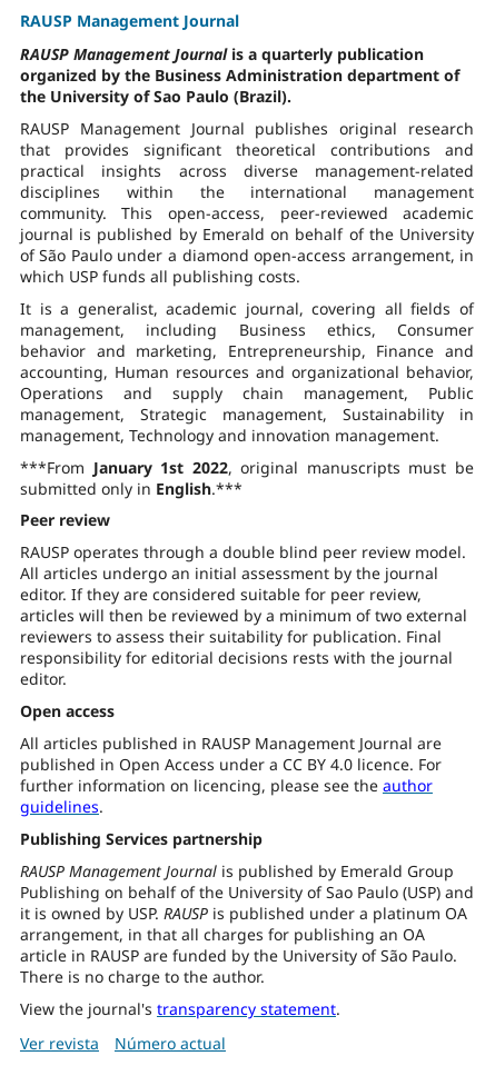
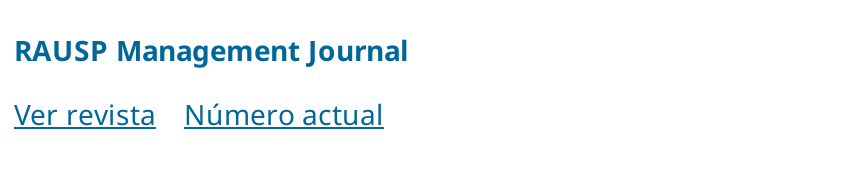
[20,43,474,1020] RAUSP Management Journal is a quarterly publication | organized by the Business Administration department of | the University of Sao Paulo (Brazil). | RAUSP Management Journal publishes original research | that provides significant theoretical contributions and | practical insights across diverse management-related | disciplines within the international management | community. This open-access, peer-reviewed academic | journal is published by Emerald on behalf of the University | of São Paulo under a diamond open-access arrangement, in | which USP funds all publishing costs. | It is a generalist, academic journal, covering all fields of | management, including Business ethics, Consumer | behavior and marketing, Entrepreneurship, Finance and | accounting, Human resources and organizational behavior, | Operations and supply chain management, Public | management, Strategic management, Sustainability in | management, Technology and innovation management. | ***From January 1st 2022, original manuscripts must be | submitted only in English.*** | Peer review | RAUSP operates through a double blind peer review model. | All articles undergo an initial assessment by the journal | editor. If they are considered suitable for peer review, | articles will then be reviewed by a minimum of two external | reviewers to assess their suitability for publication. Final | responsibility for editorial decisions rests with the journal | editor. | Open access | All articles published in RAUSP Management Journal are | published in Open Access under a CC BY 4.0 licence. For | further information on licencing, please see the author | guidelines. | Publishing Services partnership | RAUSP Management Journal is published by Emerald Group | Publishing on behalf of the University of Sao Paulo (USP) and | it is owned by USP. RAUSP is published under a platinum OA | arrangement, in that all charges for publishing an OA | article in RAUSP are funded by the University of São Paulo. | There is no charge to the author. | View the journal's transparency statement. -> none

